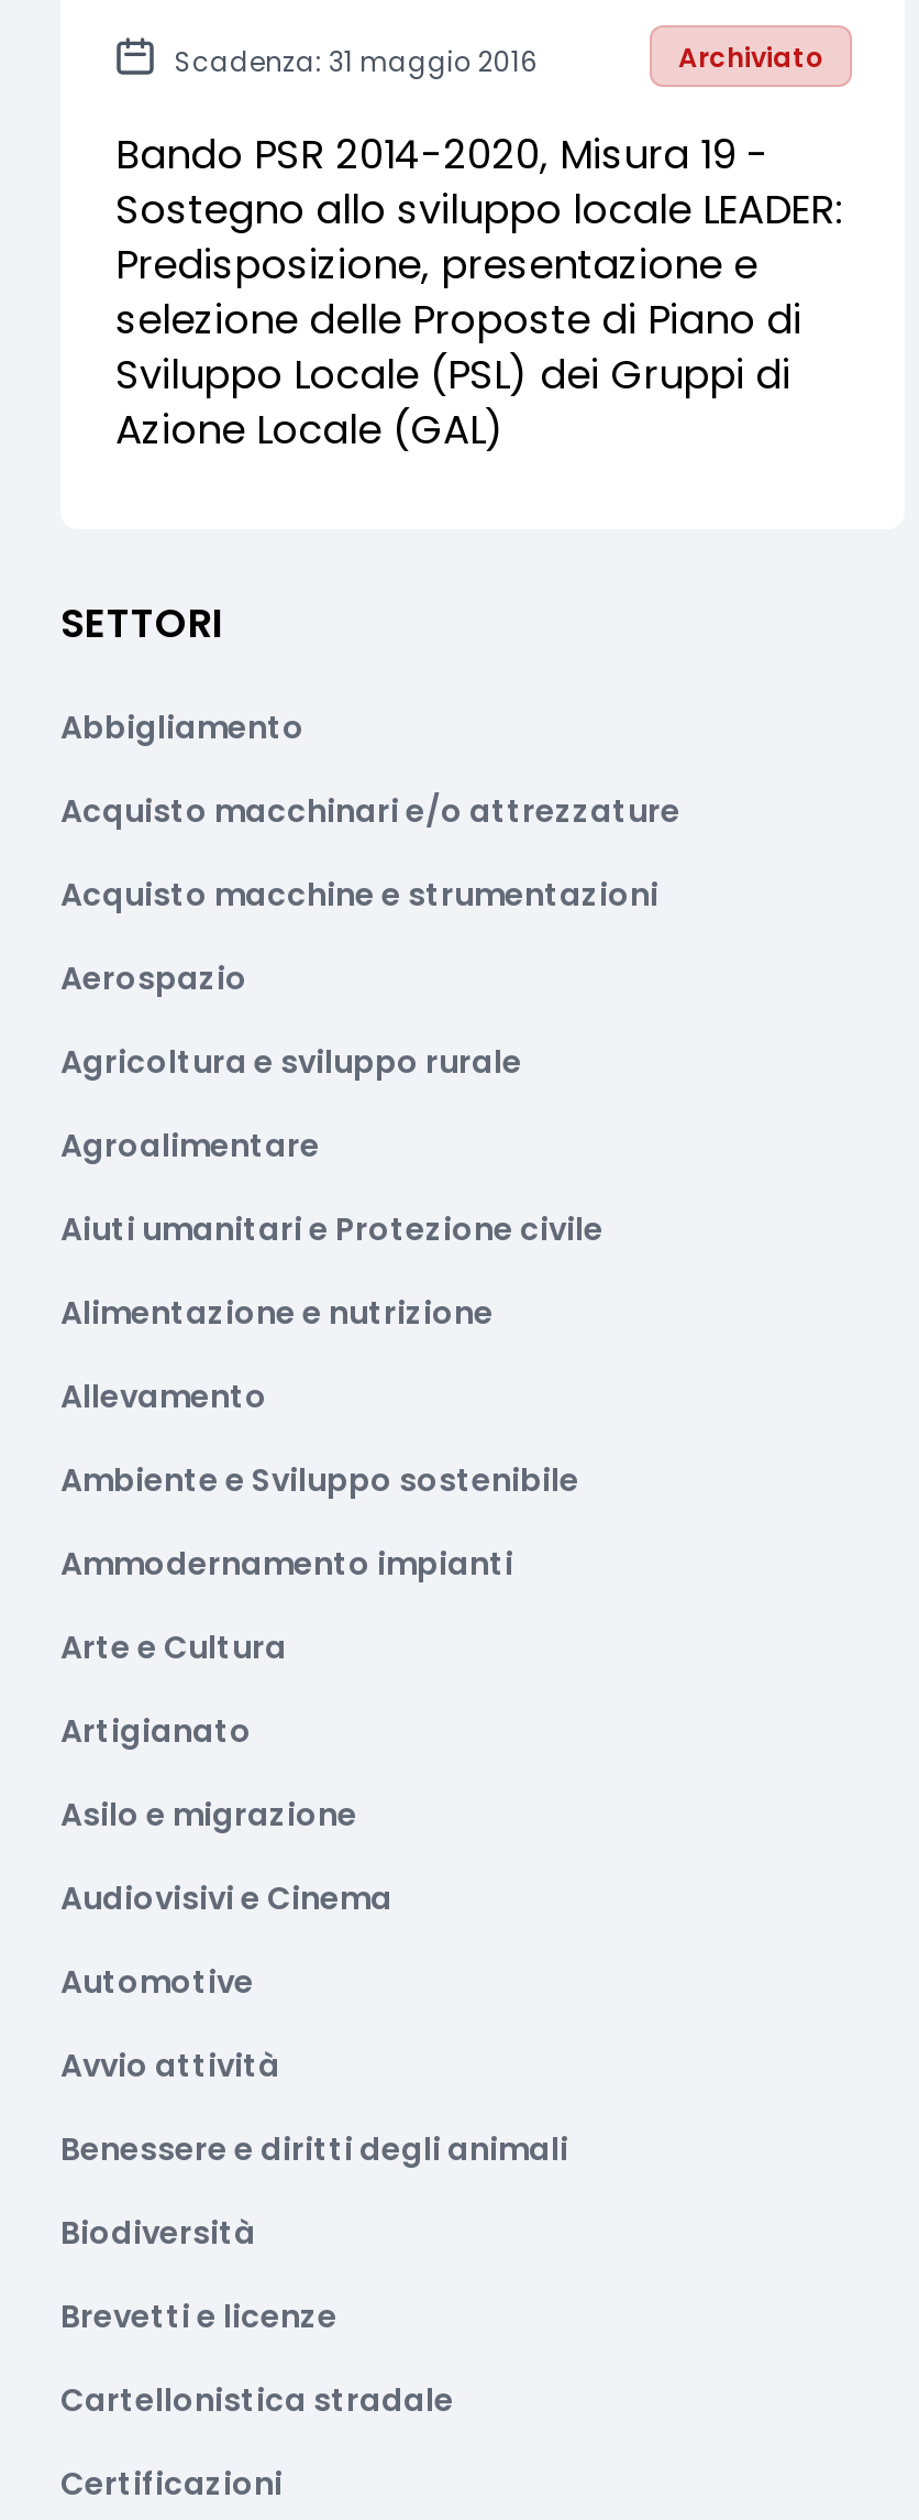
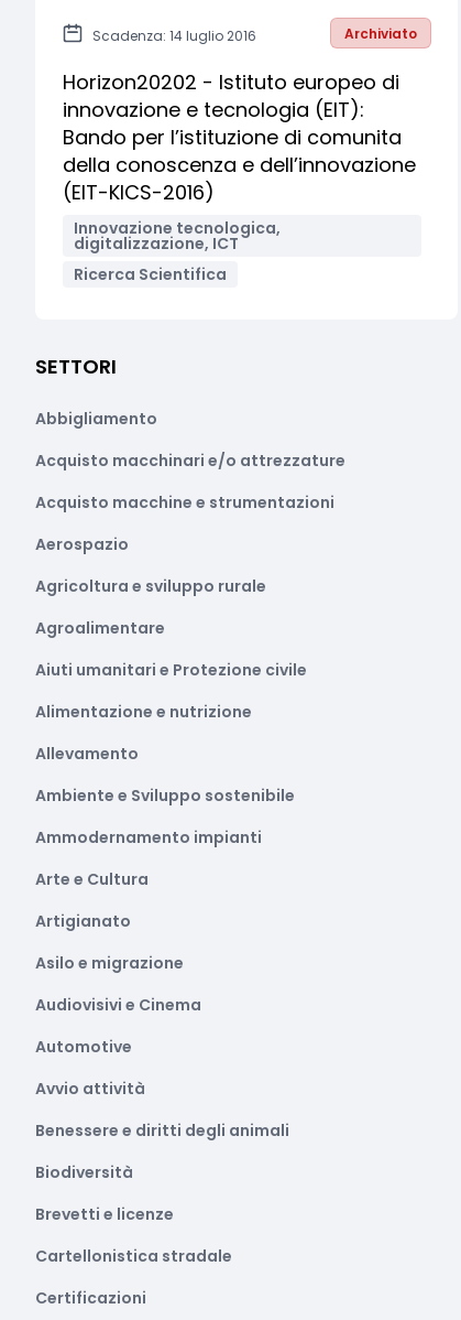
[175,43,538,80] Scadenza: 31 maggio 2016 -> [92,26,256,45] Scadenza: 14 luglio 2016
[115,127,843,457] Bando PSR 2014-2020, Misura 19 - | Sostegno allo sviluppo locale LEADER: | Predisposizione, presentazione e | selezione delle Proposte di Piano di | Sviluppo Locale (PSL) dei Gruppi di | Azione Locale (GAL) -> [63,68,416,285] Horizon20202 - Istituto europeo di | innovazione e tecnologia (EIT): | Bando per l’istituzione di comunita | della conoscenza e dell’innovazione | (EIT-KICS-2016) | Innovazione tecnologica, | digitalizzazione, ICT | Ricerca Scientifica

